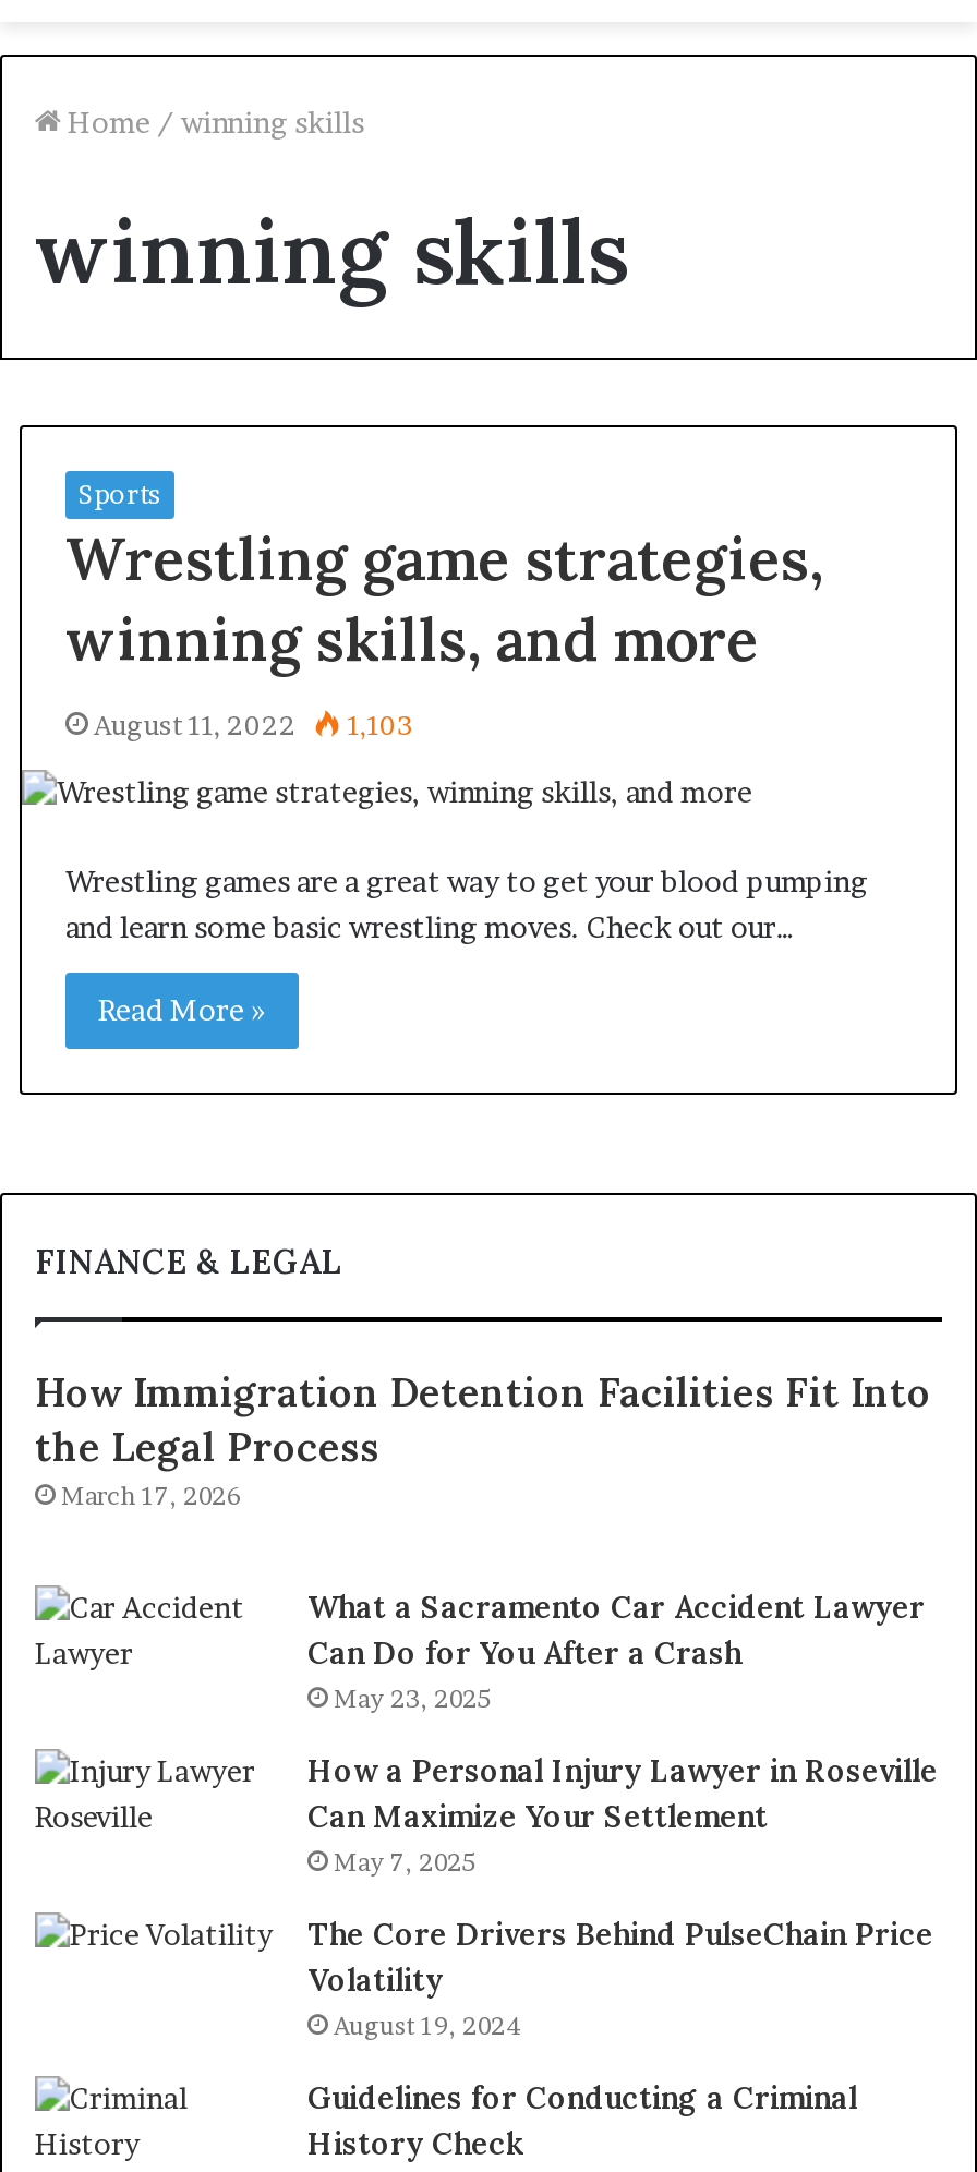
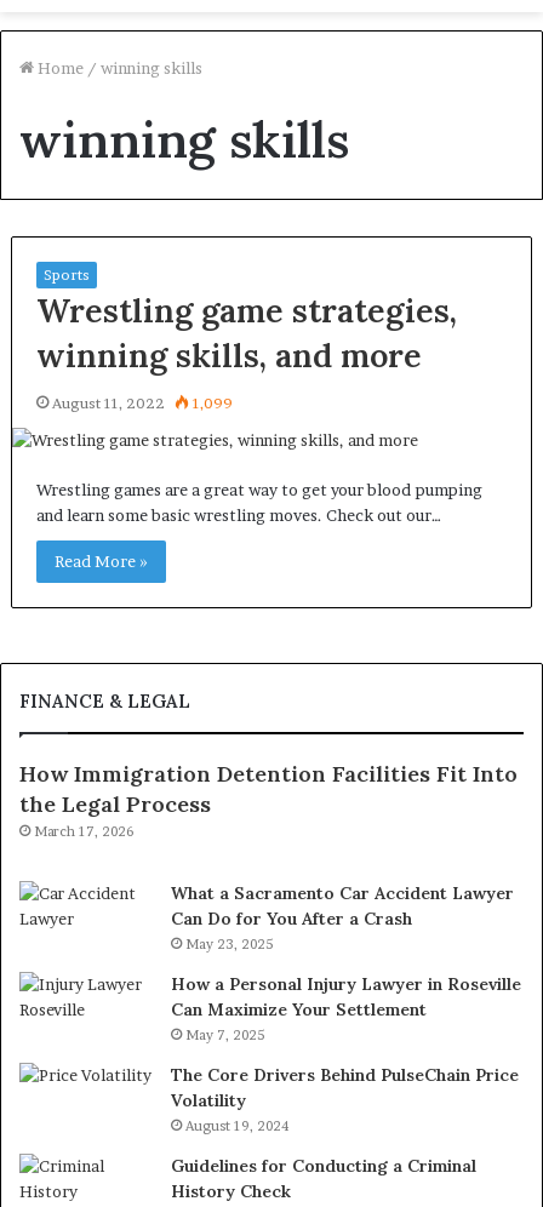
[94,709,412,741] August 11, 2022 1,103 -> [52,394,233,412] August 11, 2022 1,099

